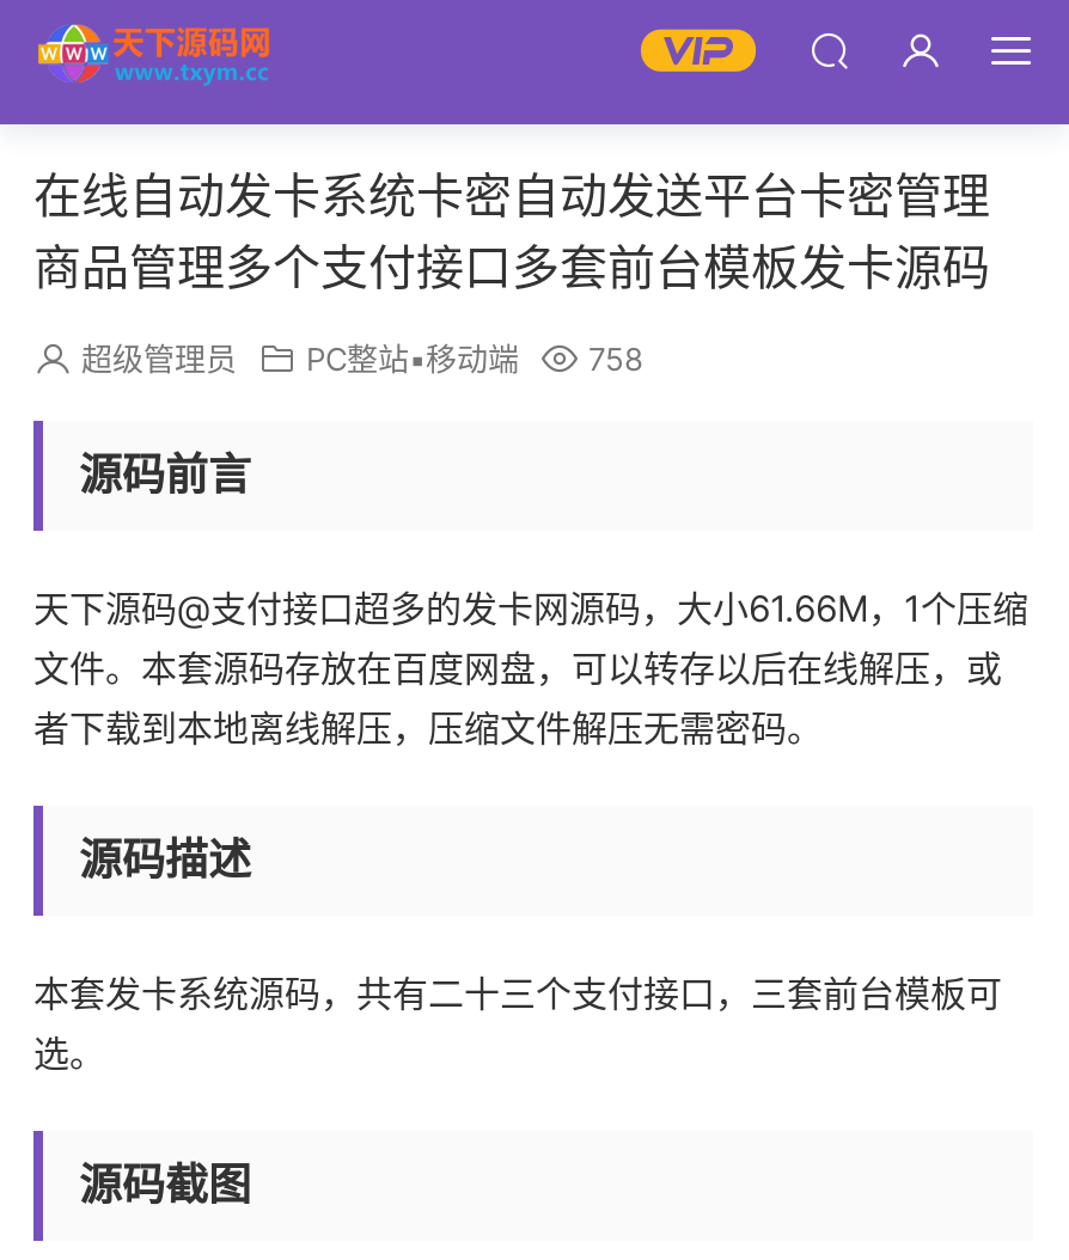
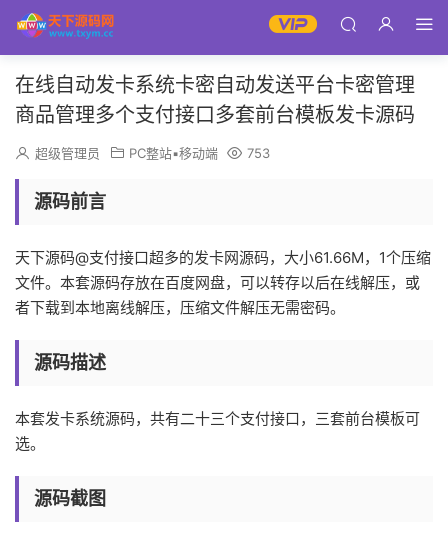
[579,340,643,378] 758 -> [243,145,270,161] 753

